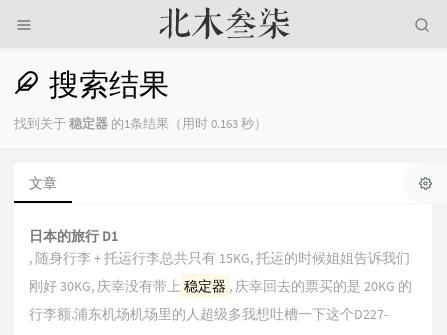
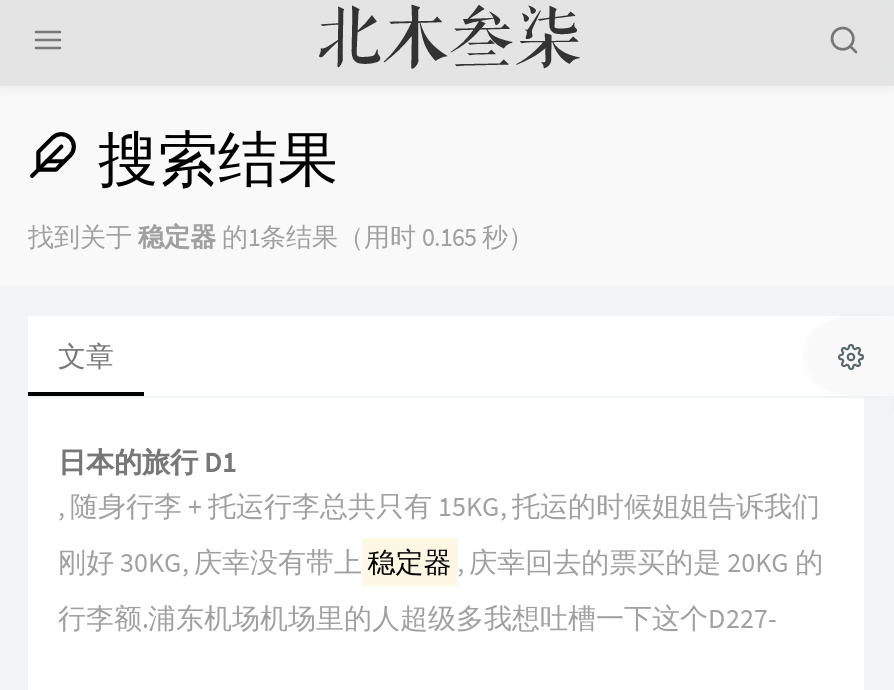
[14,115,267,132] 找到关于稳定器的1条结果（用时 0.163 秒） -> [28,220,534,254] 找到关于稳定器的1条结果（用时 0.165 秒）

